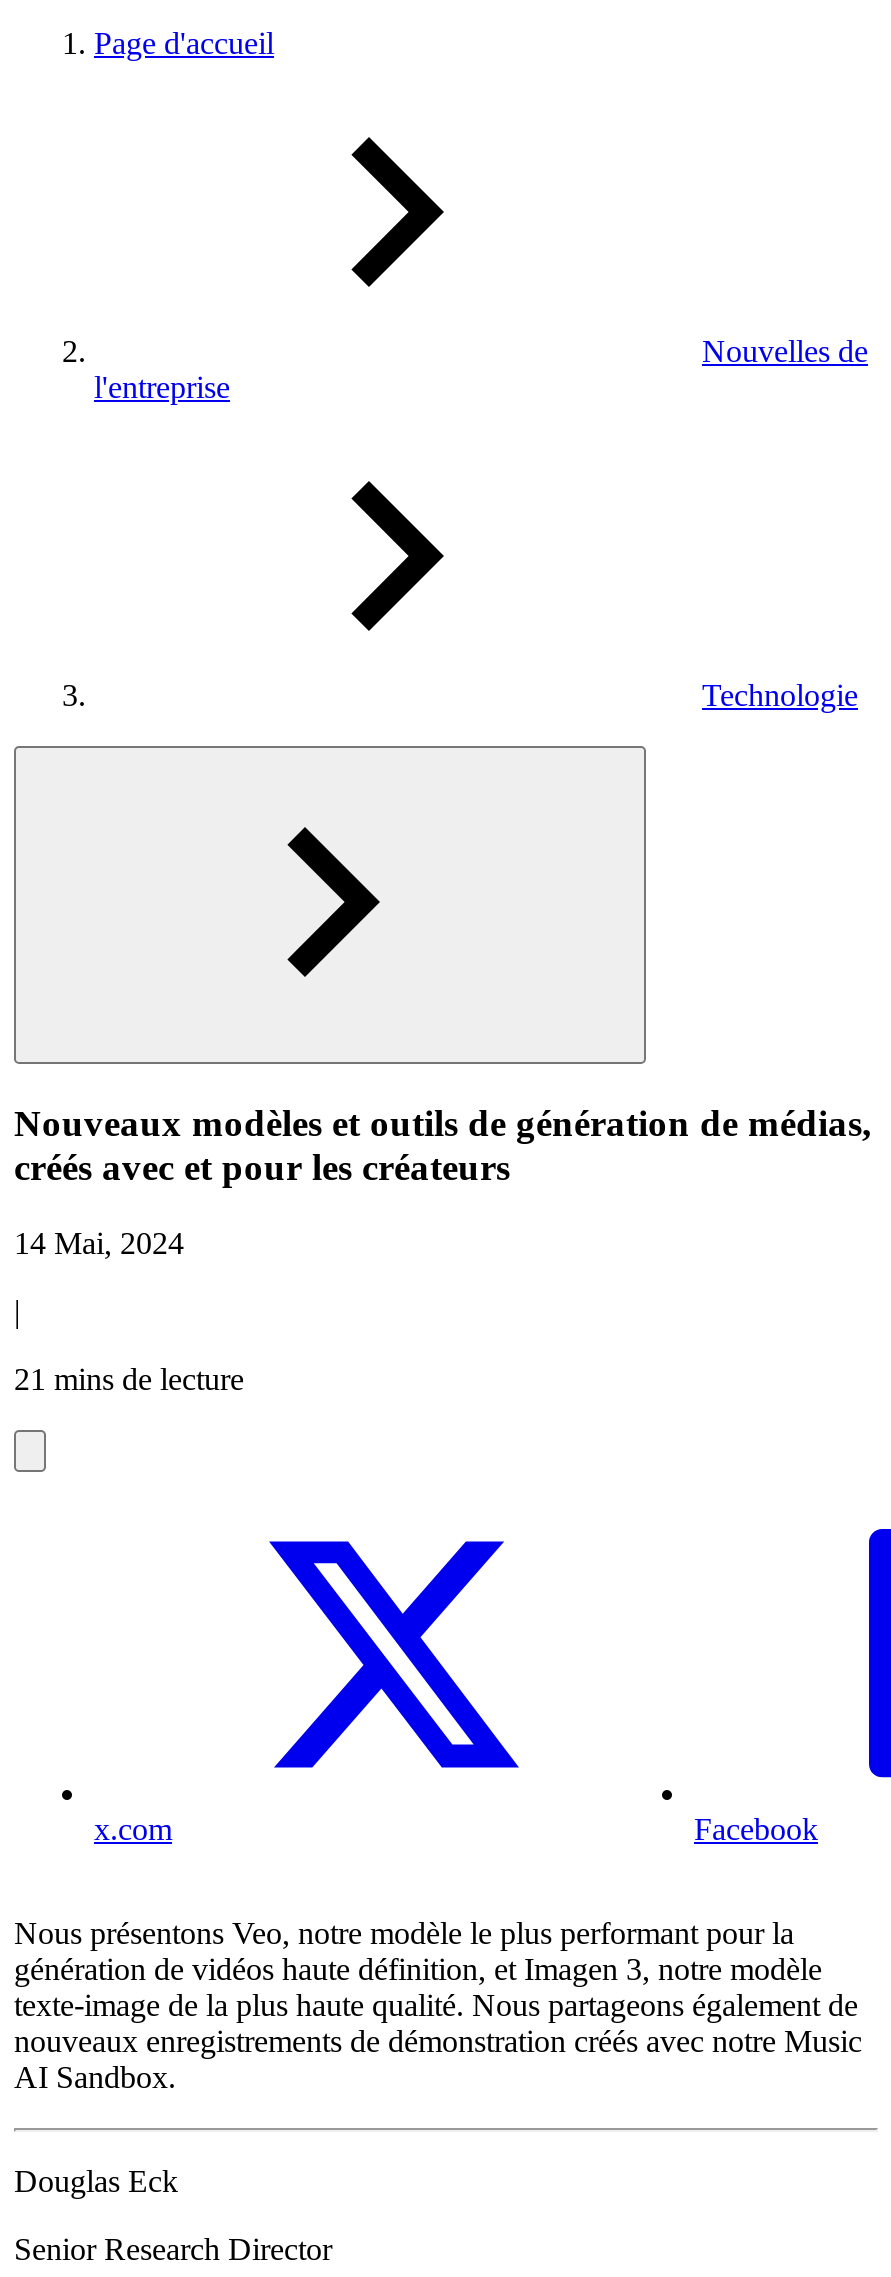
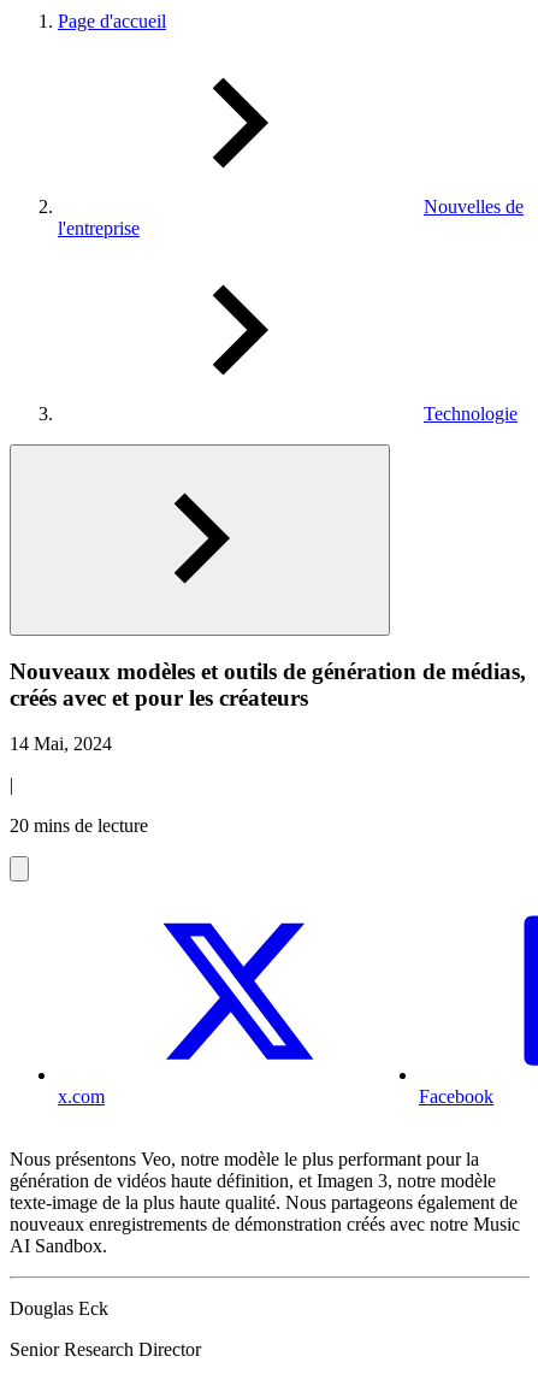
[14,1363,244,1397] 21 mins de lecture -> [10,816,148,836] 20 mins de lecture

